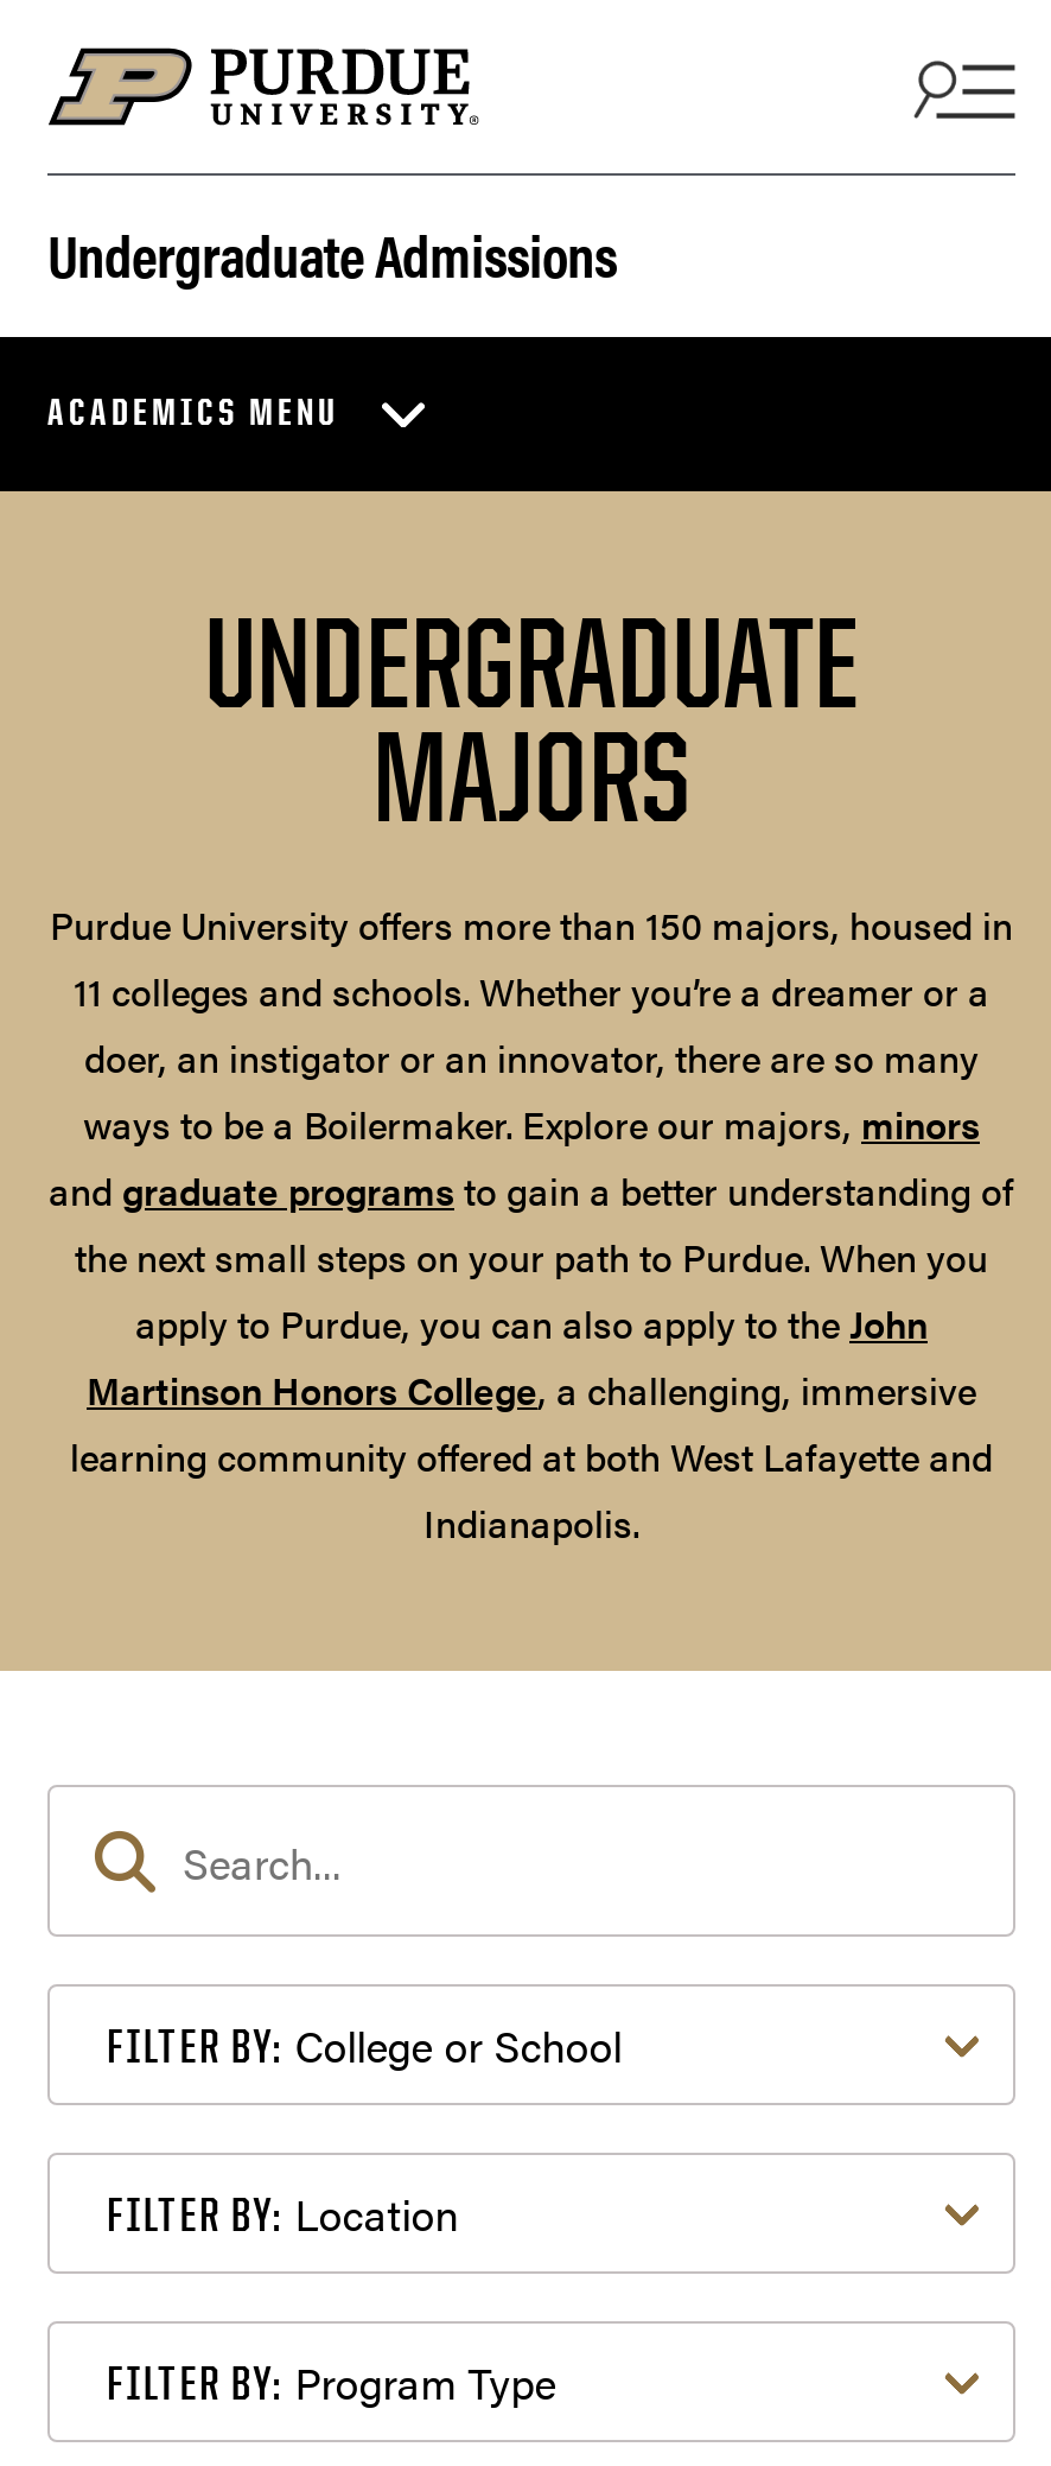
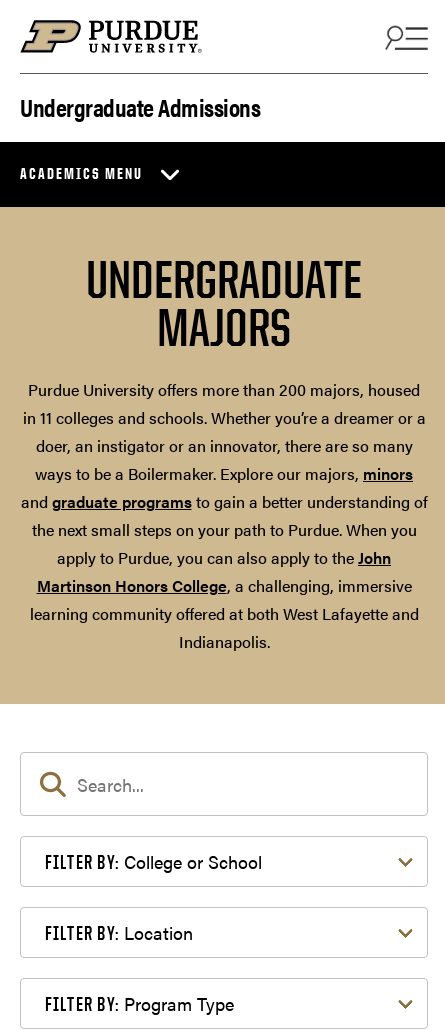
[50,898,1013,1019] Purdue University offers more than 150 majors, housed in | 11 colleges and schools. Whether you’re a dreamer or a -> [22,378,425,429] Purdue University offers more than 200 majors, housed | in 11 colleges and schools. Whether you’re a dreamer or a

